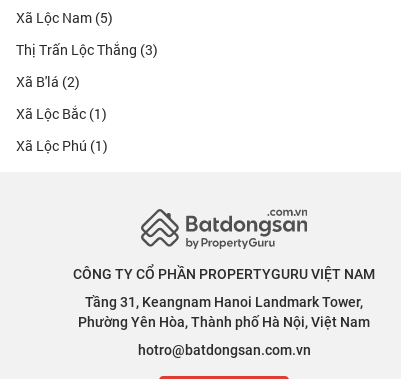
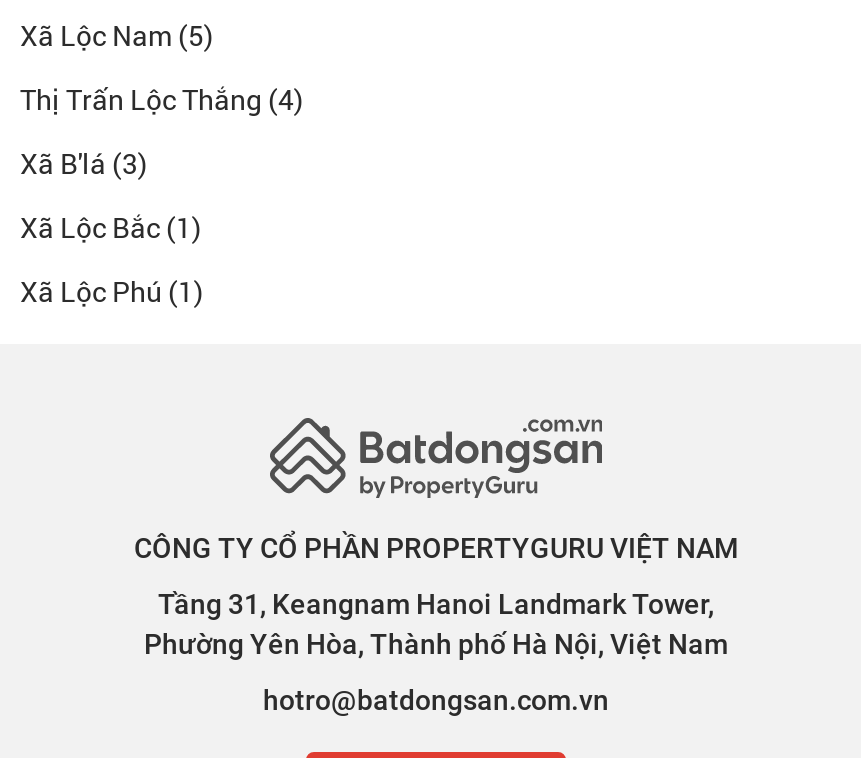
[16,40,158,59] Thị Trấn Lộc Thắng (3) -> [20,80,304,118] Thị Trấn Lộc Thắng (4)
[16,72,80,91] Xã B'lá (2) -> [20,144,148,182] Xã B'lá (3)

